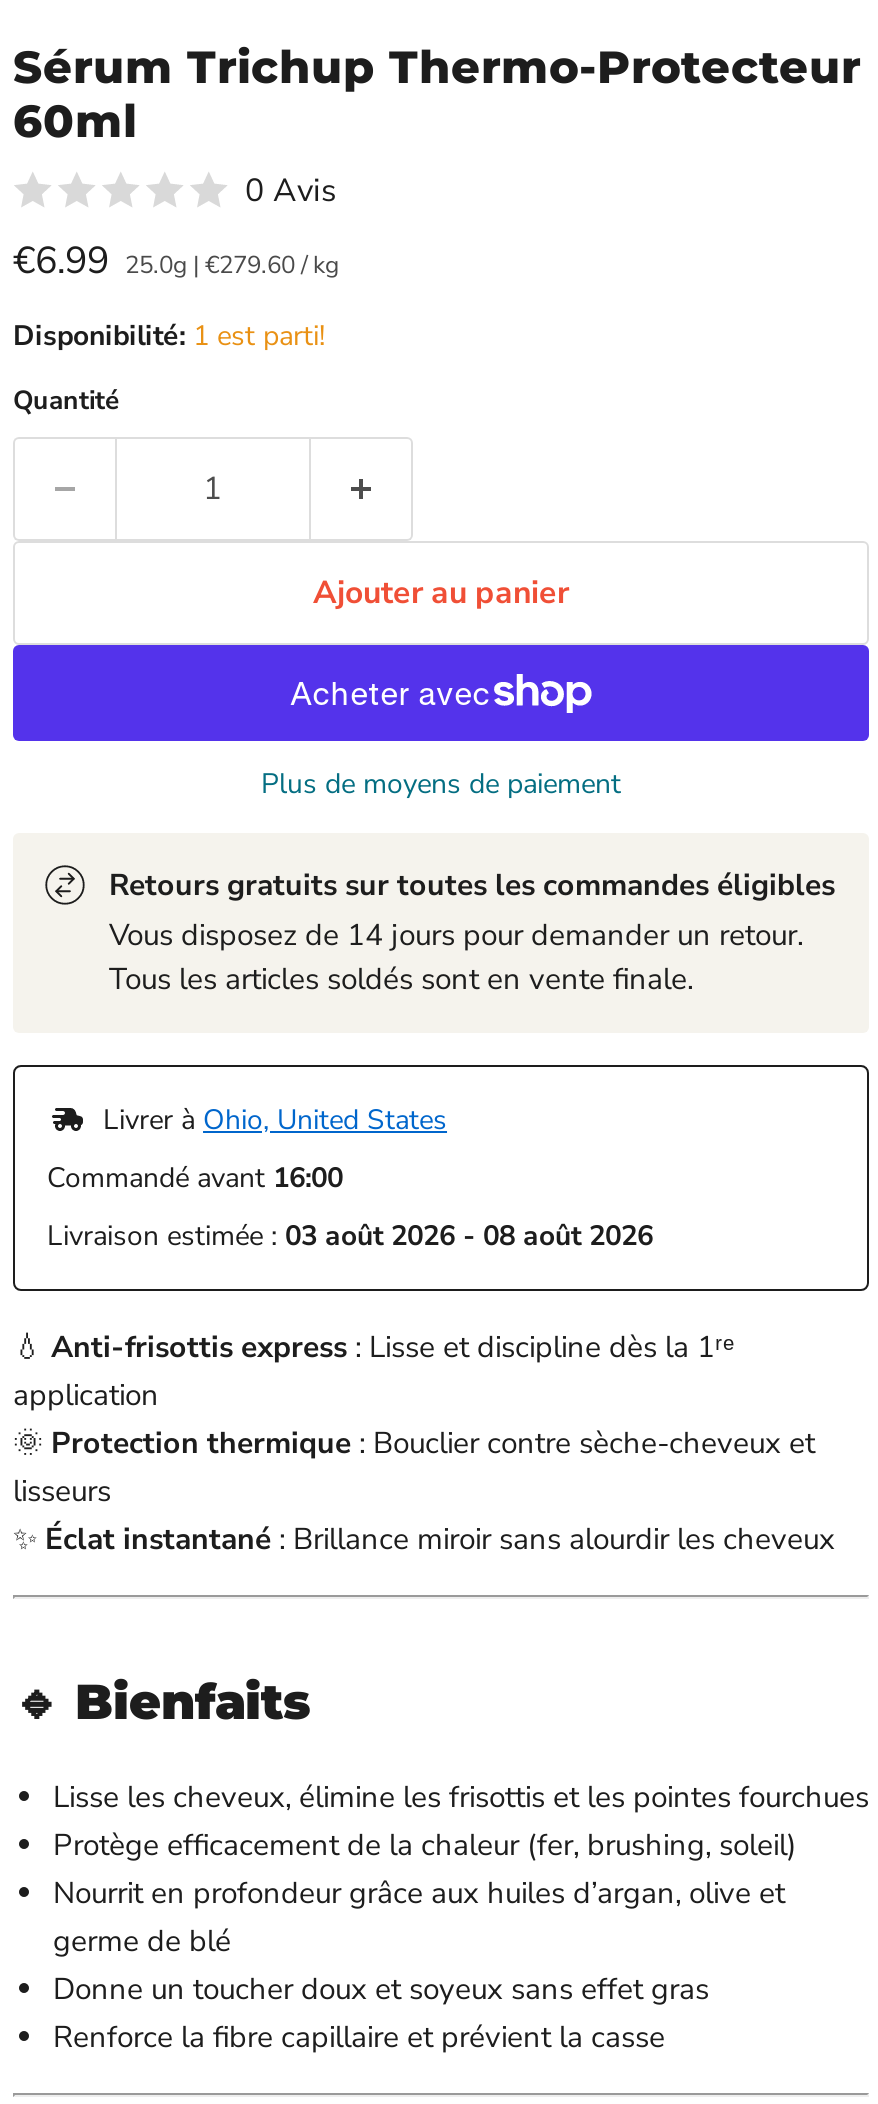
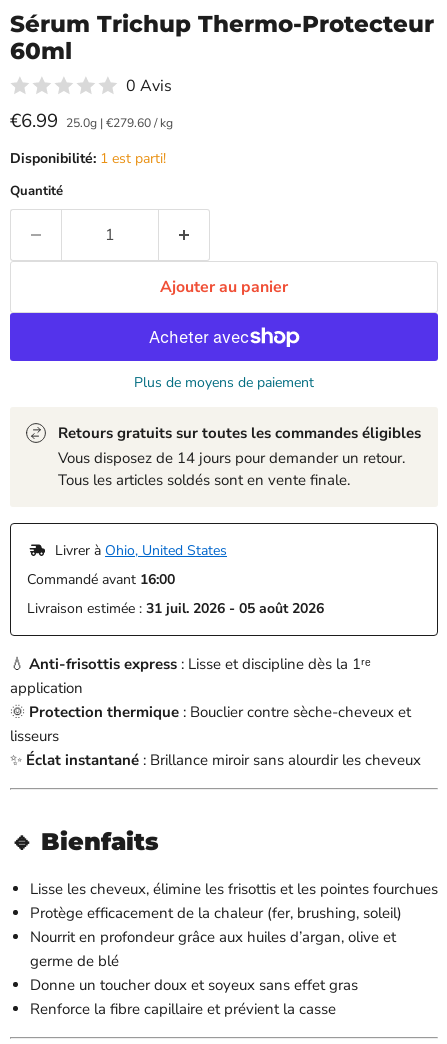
[47,1217,653,1255] Livraison estimée : 03 août 2026 - 08 août 2026 -> [27,599,324,618] Livraison estimée : 31 juil. 2026 - 05 août 2026

